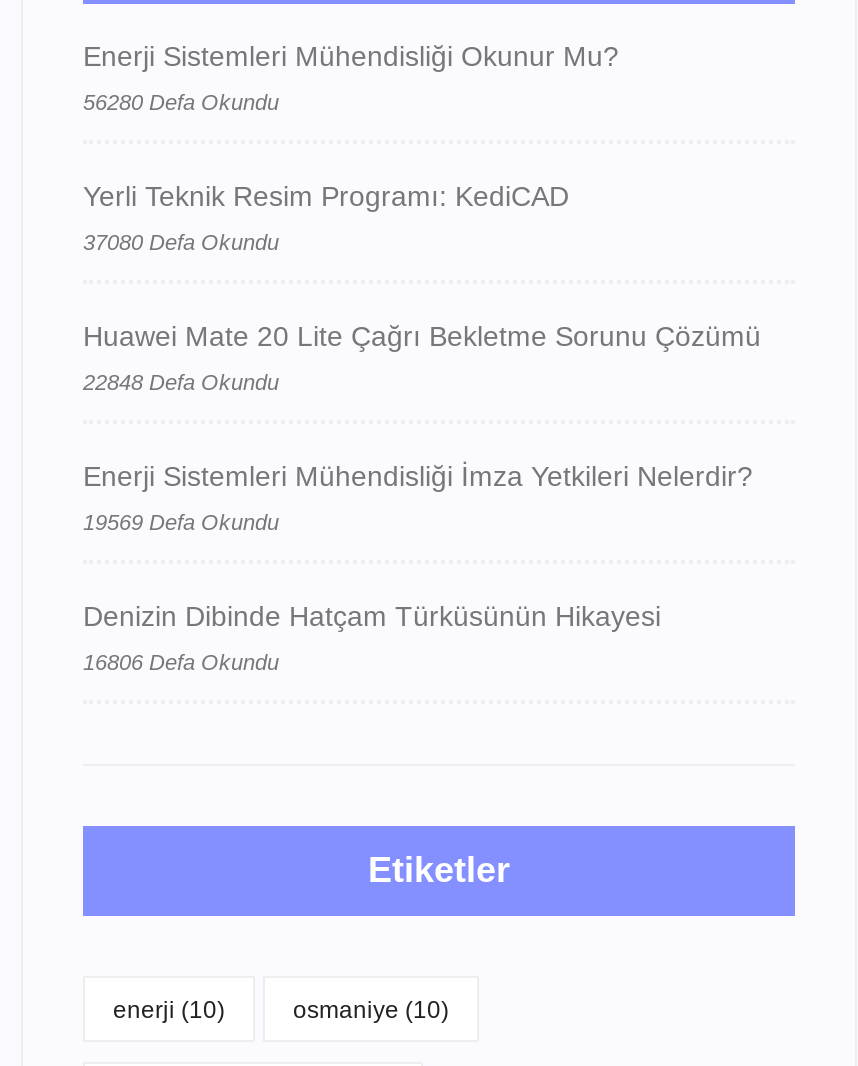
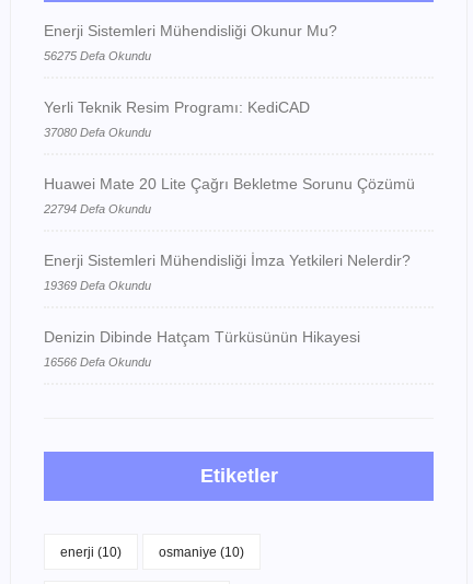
[83,90,279,114] 56280 Defa Okundu -> [44,49,151,62] 56275 Defa Okundu
[83,370,279,394] 22848 Defa Okundu -> [44,202,151,215] 22794 Defa Okundu
[83,510,279,534] 19569 Defa Okundu -> [44,279,151,292] 19369 Defa Okundu
[83,650,279,674] 16806 Defa Okundu -> [44,355,151,369] 16566 Defa Okundu

